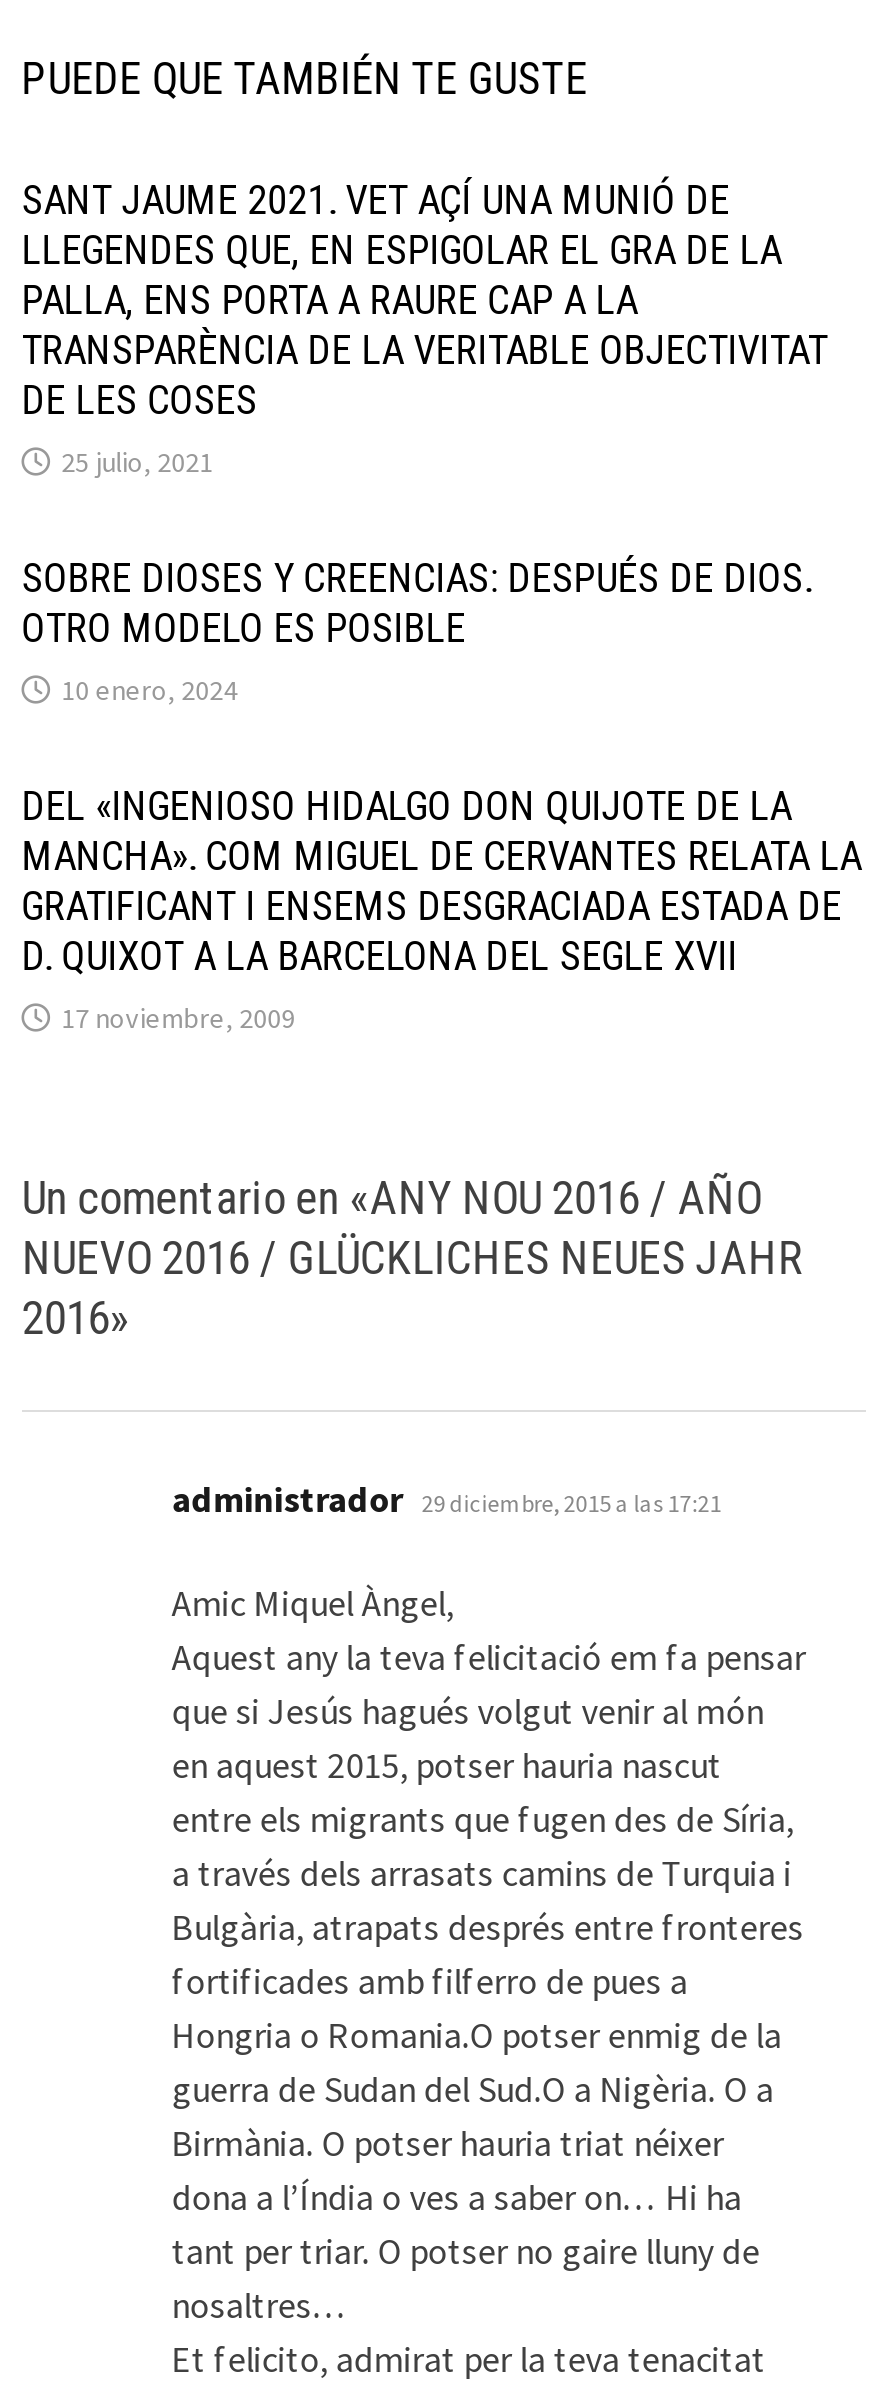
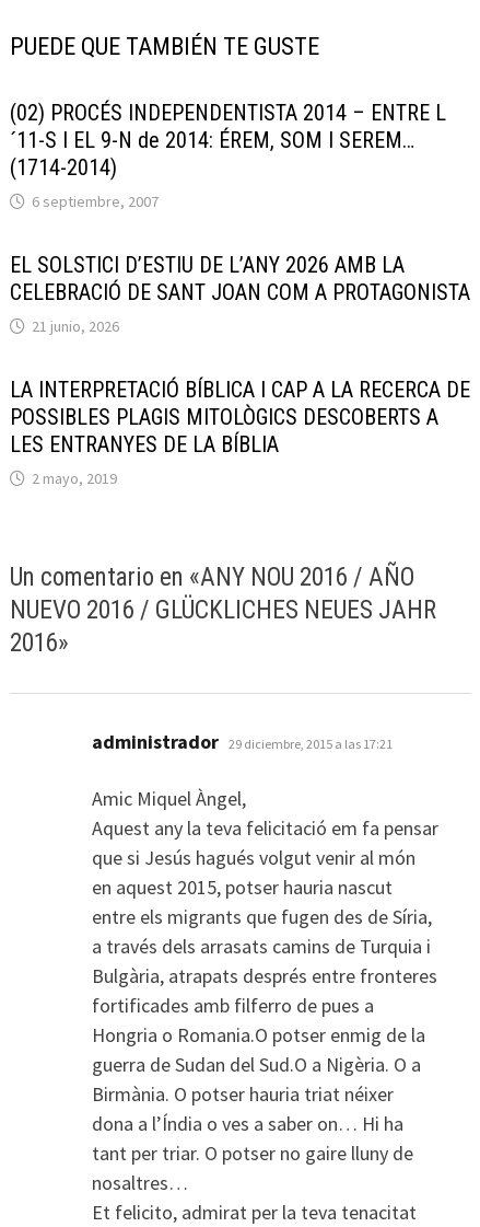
[22,176,828,480] SANT JAUME 2021. VET AÇÍ UNA MUNIÓ DE | LLEGENDES QUE, EN ESPIGOLAR EL GRA DE LA | PALLA, ENS PORTA A RAURE CAP A LA | TRANSPARÈNCIA DE LA VERITABLE OBJECTIVITAT | DE LES COSES | 25 julio, 2021 -> [10,99,446,211] (02) PROCÉS INDEPENDENTISTA 2014 – ENTRE L | ´11-S I EL 9-N de 2014: ÉREM, SOM I SEREM… | (1714-2014) | 6 septiembre, 2007
[22,554,812,708] SOBRE DIOSES Y CREENCIAS: DESPUÉS DE DIOS. | OTRO MODELO ES POSIBLE | 10 enero, 2024 -> [10,252,470,336] EL SOLSTICI D’ESTIU DE L’ANY 2026 AMB LA | CELEBRACIÓ DE SANT JOAN COM A PROTAGONISTA | 21 junio, 2026
[22,782,862,1036] DEL «INGENIOSO HIDALGO DON QUIJOTE DE LA | MANCHA». COM MIGUEL DE CERVANTES RELATA LA | GRATIFICANT I ENSEMS DESGRACIADA ESTADA DE | D. QUIXOT A LA BARCELONA DEL SEGLE XVII | 17 noviembre, 2009 -> [10,376,470,488] LA INTERPRETACIÓ BÍBLICA I CAP A LA RECERCA DE | POSSIBLES PLAGIS MITOLÒGICS DESCOBERTS A | LES ENTRANYES DE LA BÍBLIA | 2 mayo, 2019

